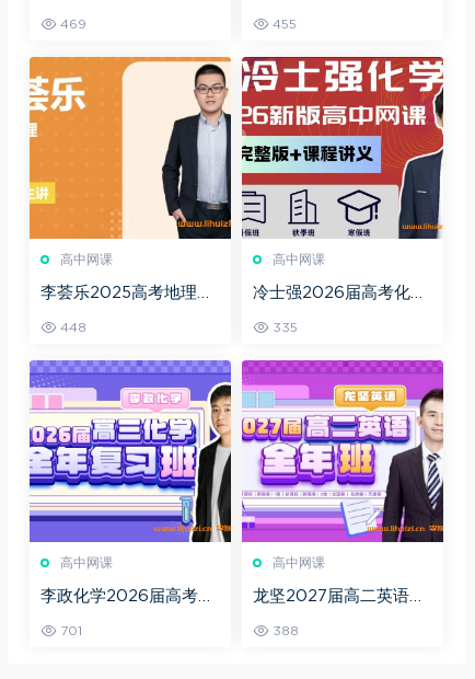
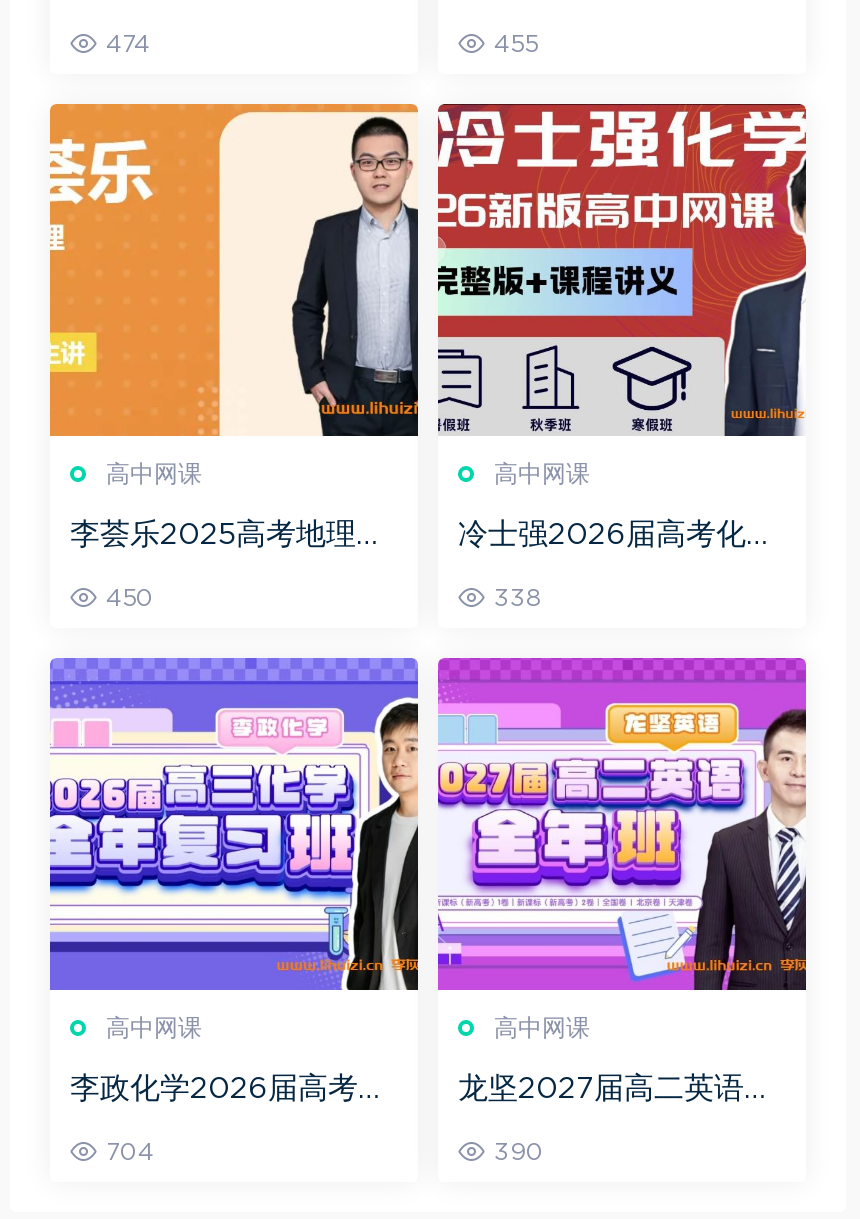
[56,18,86,31] 469 -> [98,32,150,56] 474
[56,321,86,334] 448 -> [98,586,154,610] 450
[268,321,298,334] 335 -> [486,586,542,610] 338
[56,624,82,637] 701 -> [98,1140,154,1164] 704
[268,624,299,637] 388 -> [486,1140,544,1164] 390

